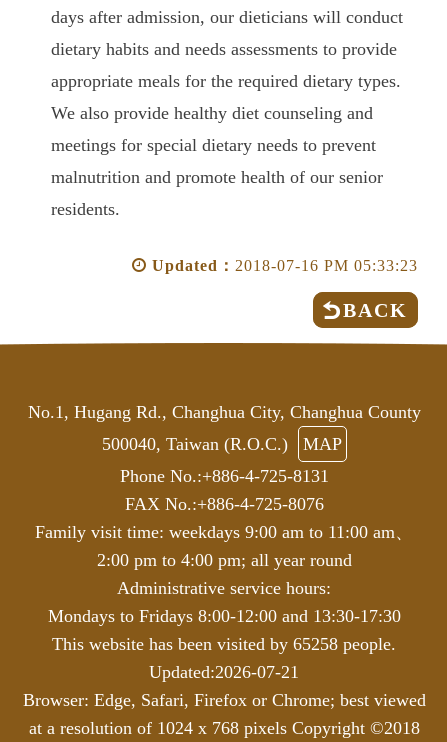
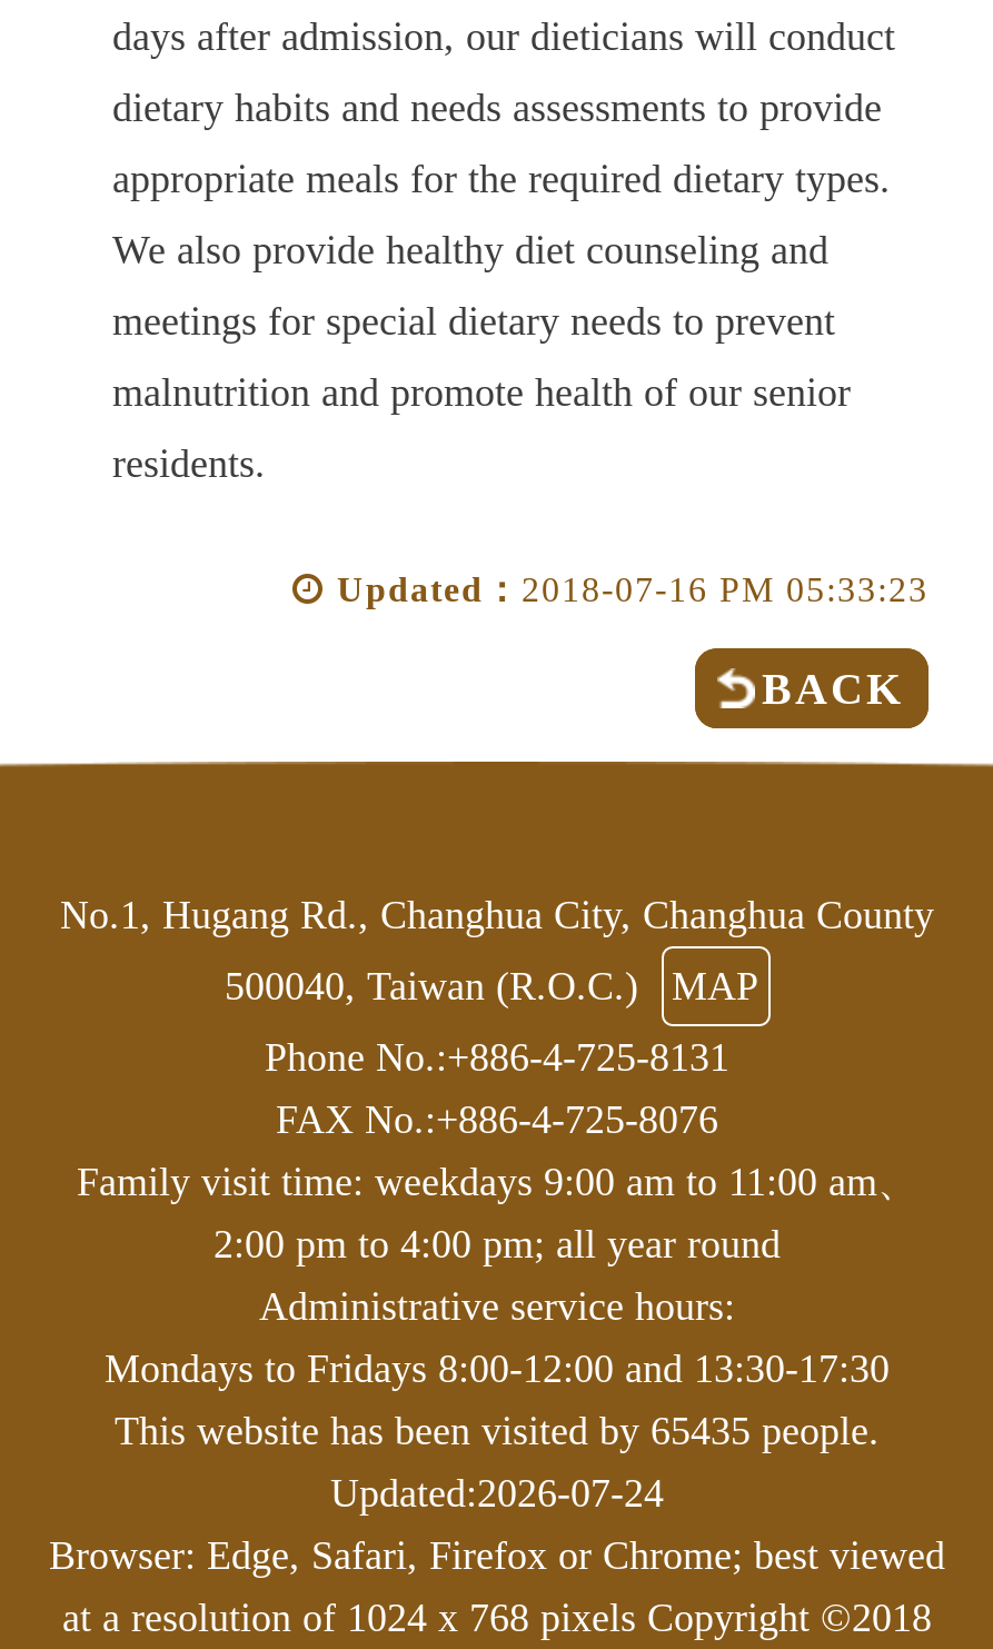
[52,633,396,681] This website has been visited by 65258 people. | Updated:2026-07-21 -> [115,1408,880,1514] This website has been visited by 65435 people. | Updated:2026-07-24

